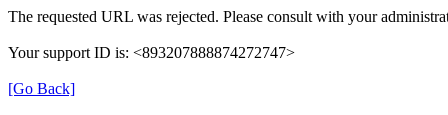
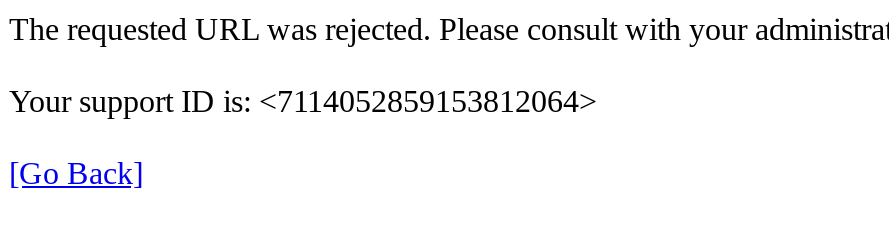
[8,44,295,61] Your support ID is: <893207888874272747> -> [9,84,597,118] Your support ID is: <7114052859153812064>

